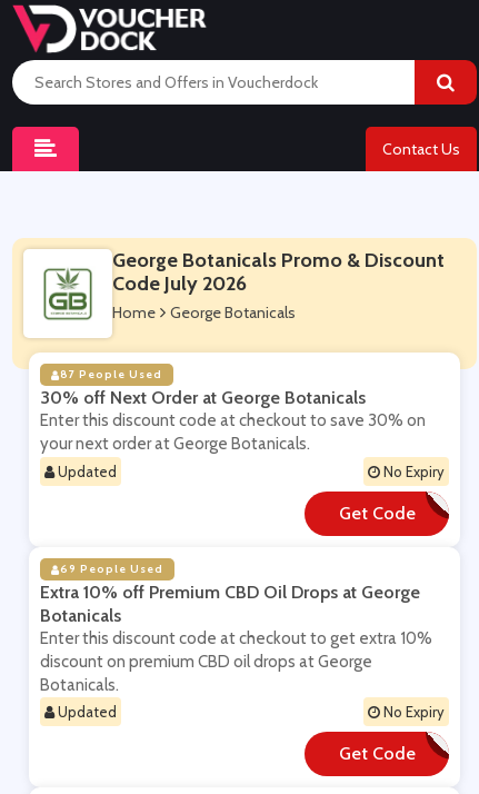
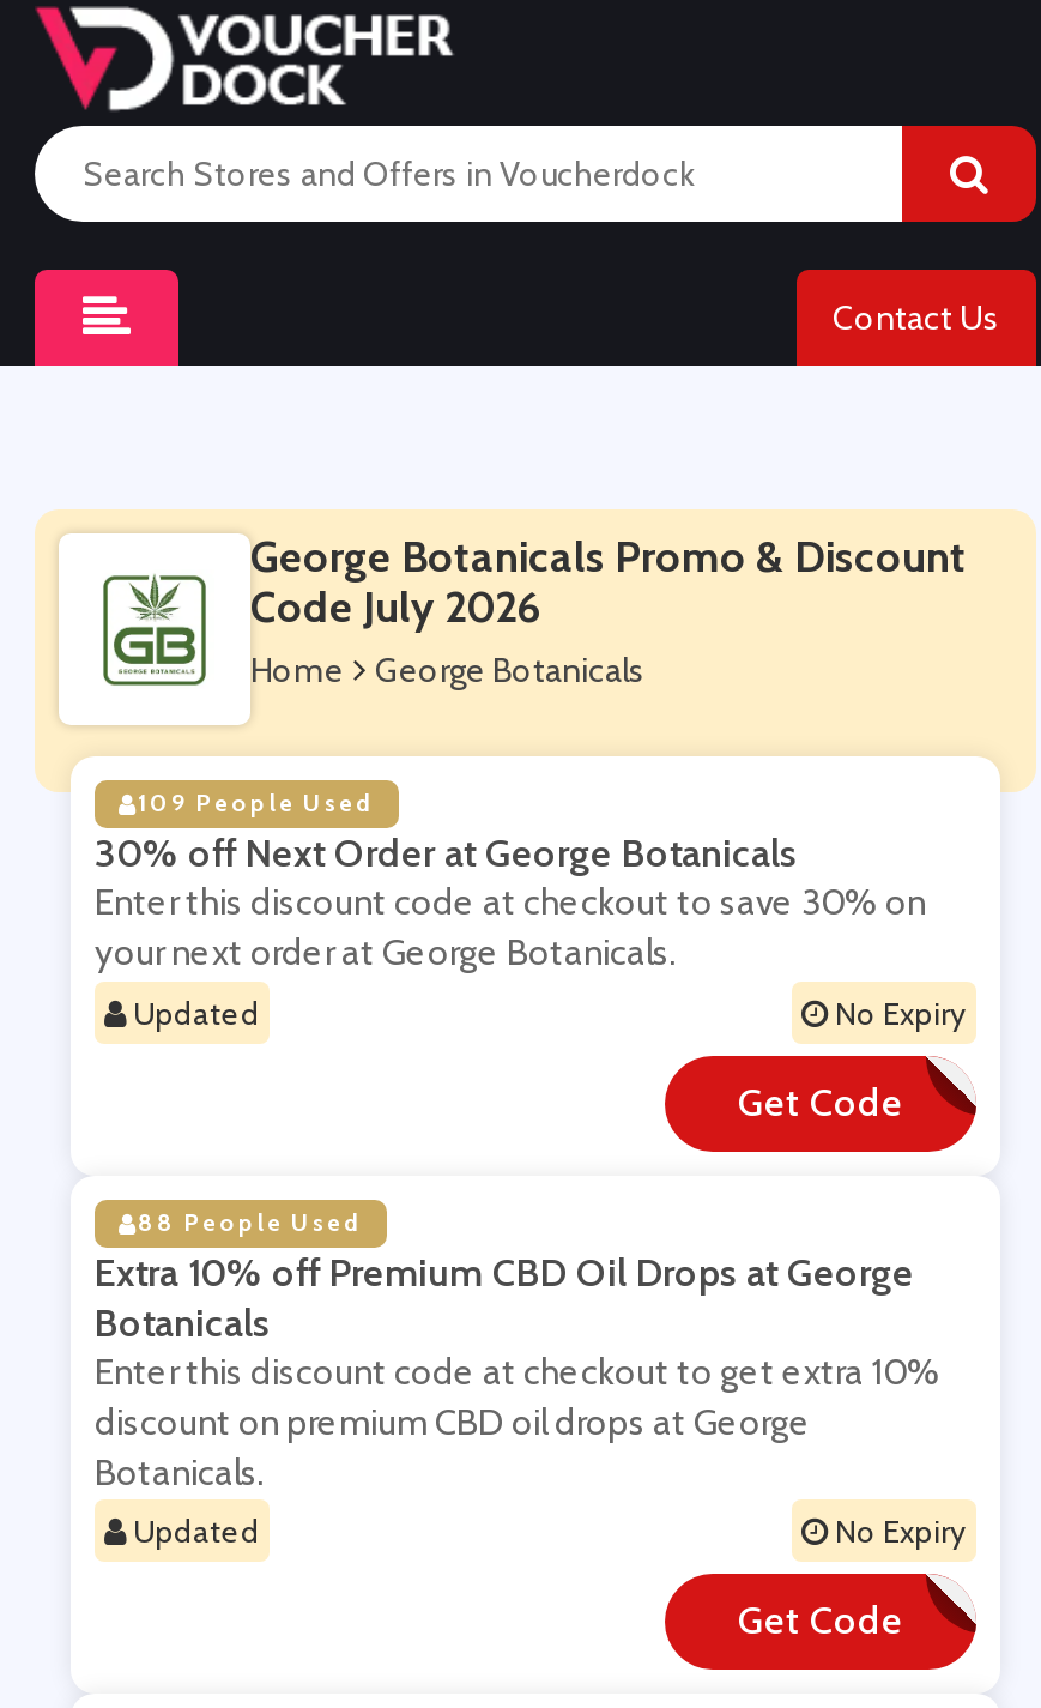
[60,367,162,381] 87 People Used -> [138,787,375,819] 109 People Used
[60,562,163,576] 69 People Used -> [138,1207,363,1238] 88 People Used

